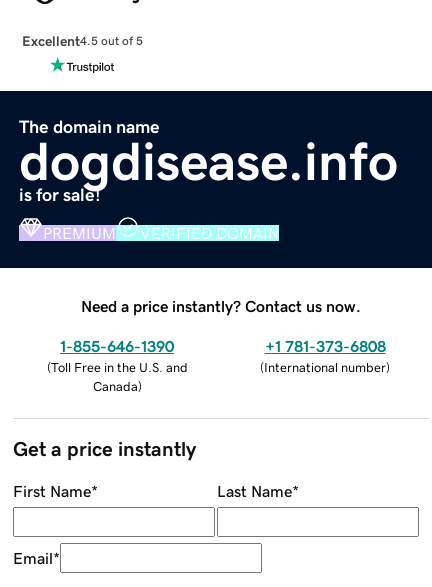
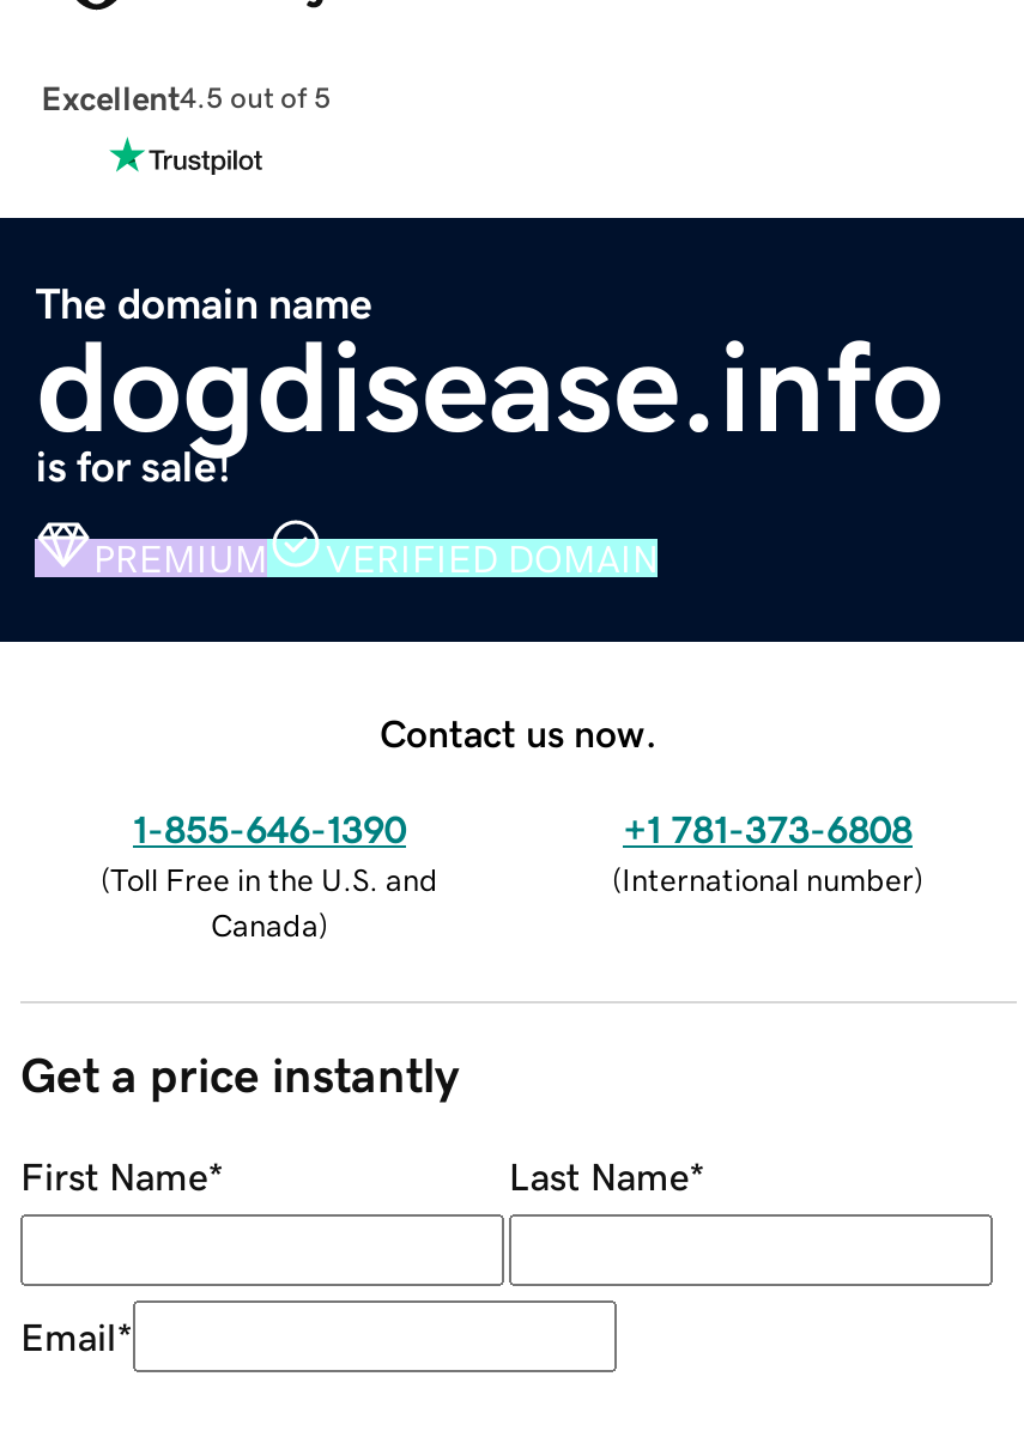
[81,298,361,314] Need a price instantly? Contact us now. -> [380,713,658,751] Contact us now.

